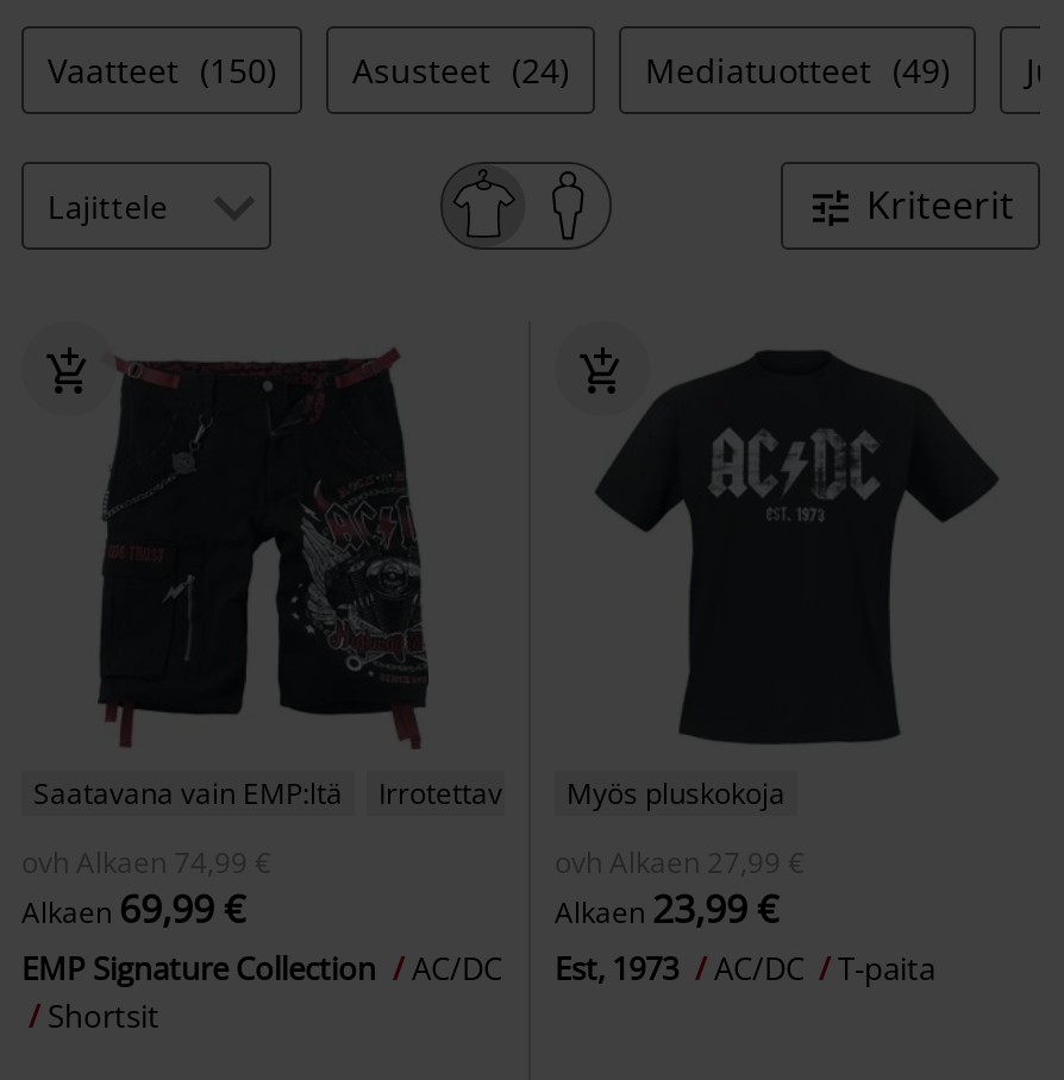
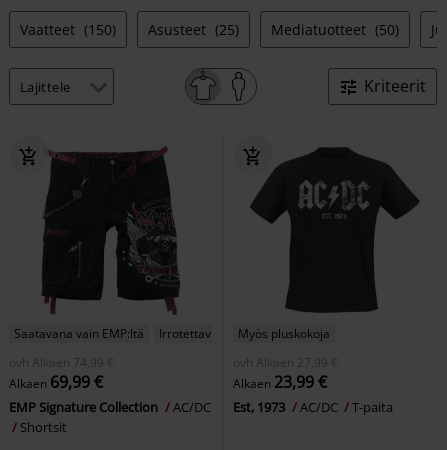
[352,48,569,93] Asusteet (24) -> [148,20,239,39] Asusteet (25)
[645,48,950,93] Mediatuotteet (49) -> [271,20,399,39] Mediatuotteet (50)

